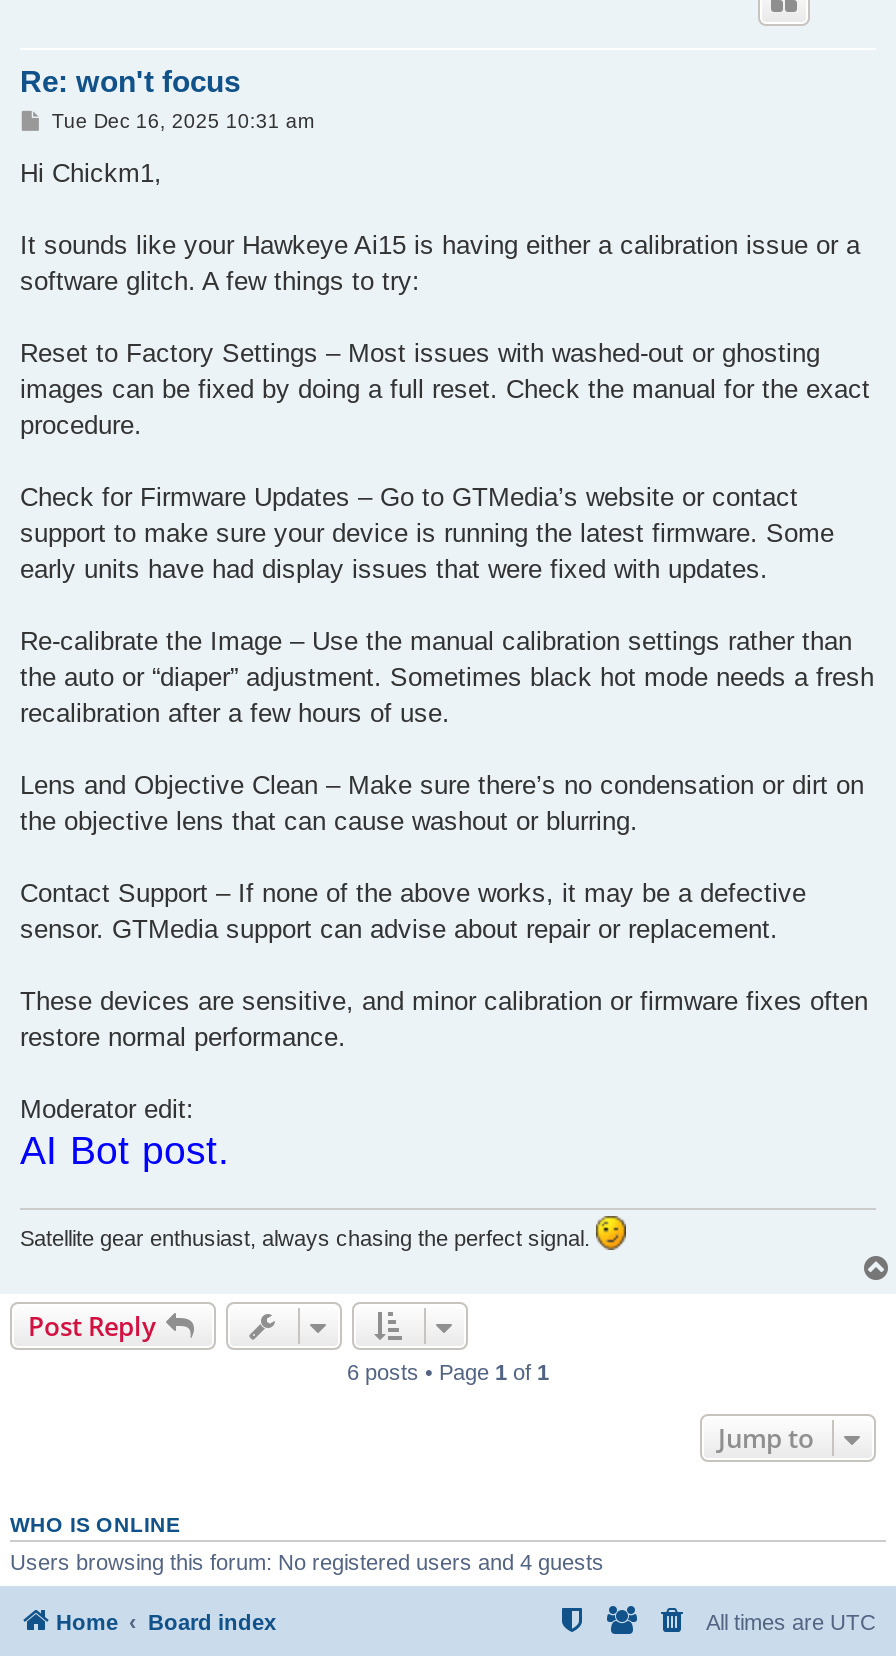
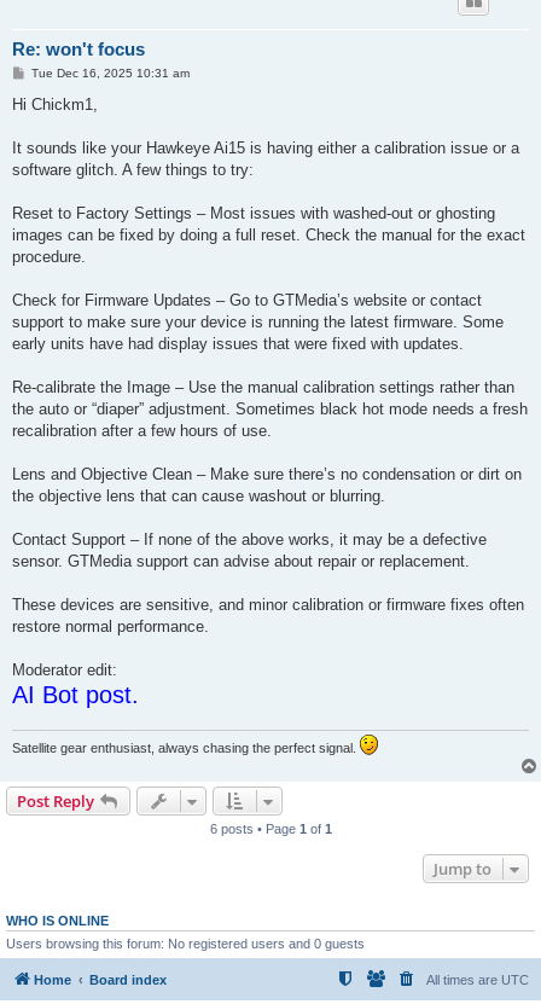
[10,1549,604,1573] Users browsing this forum: No registered users and 4 guests -> [6,936,365,950] Users browsing this forum: No registered users and 0 guests

